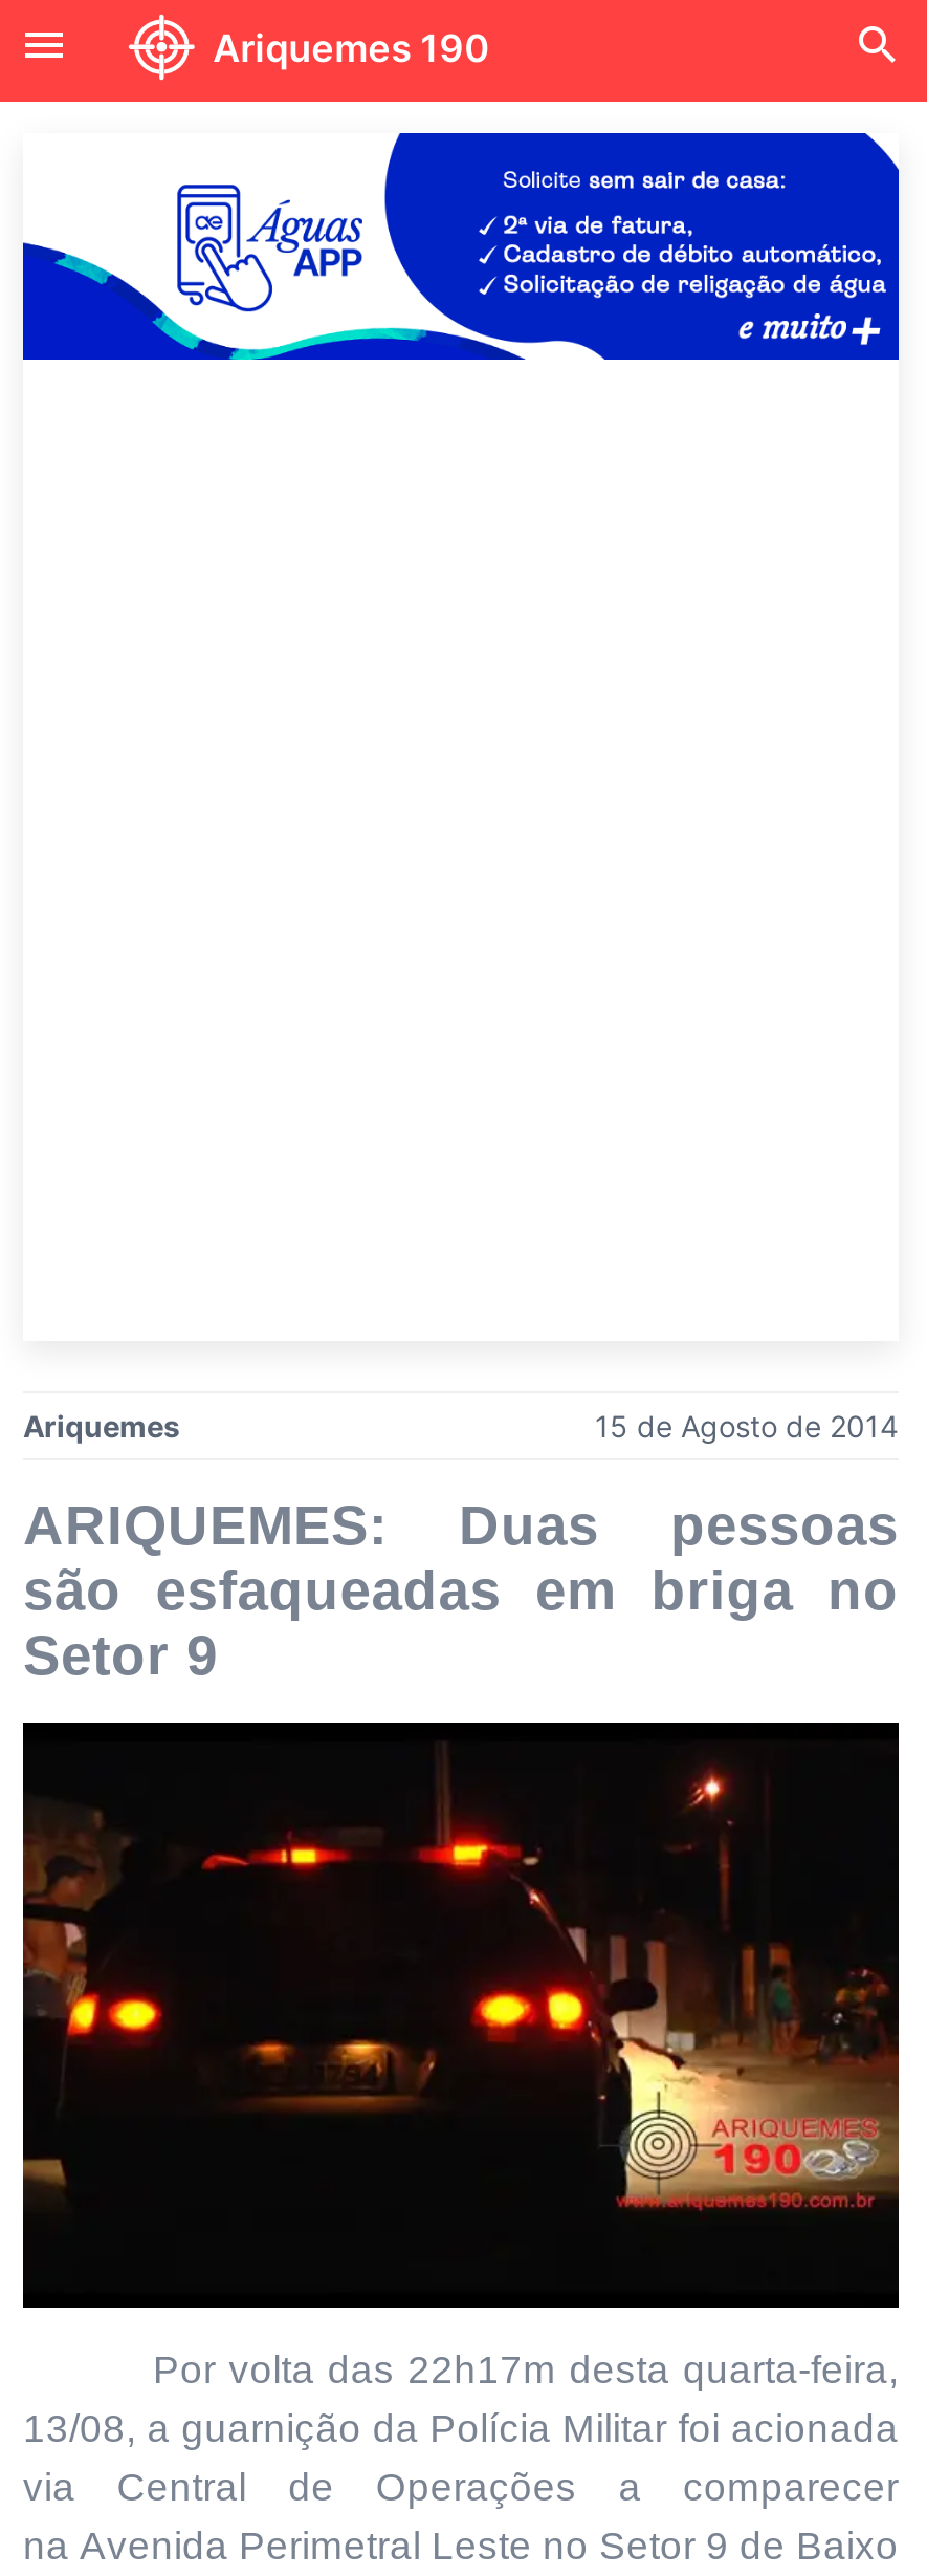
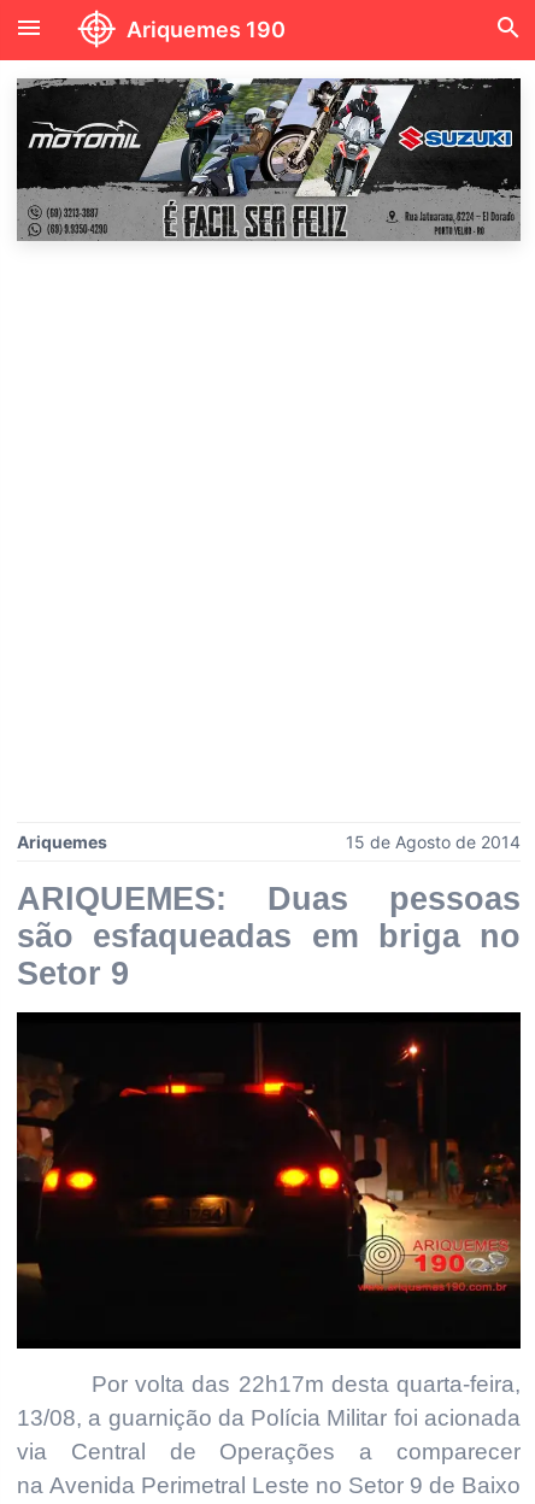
[21,131,901,378] [image] -> [16,77,522,242] [image]

